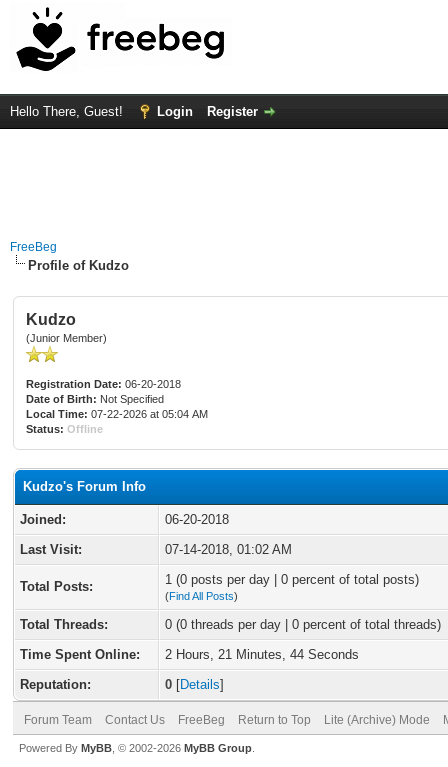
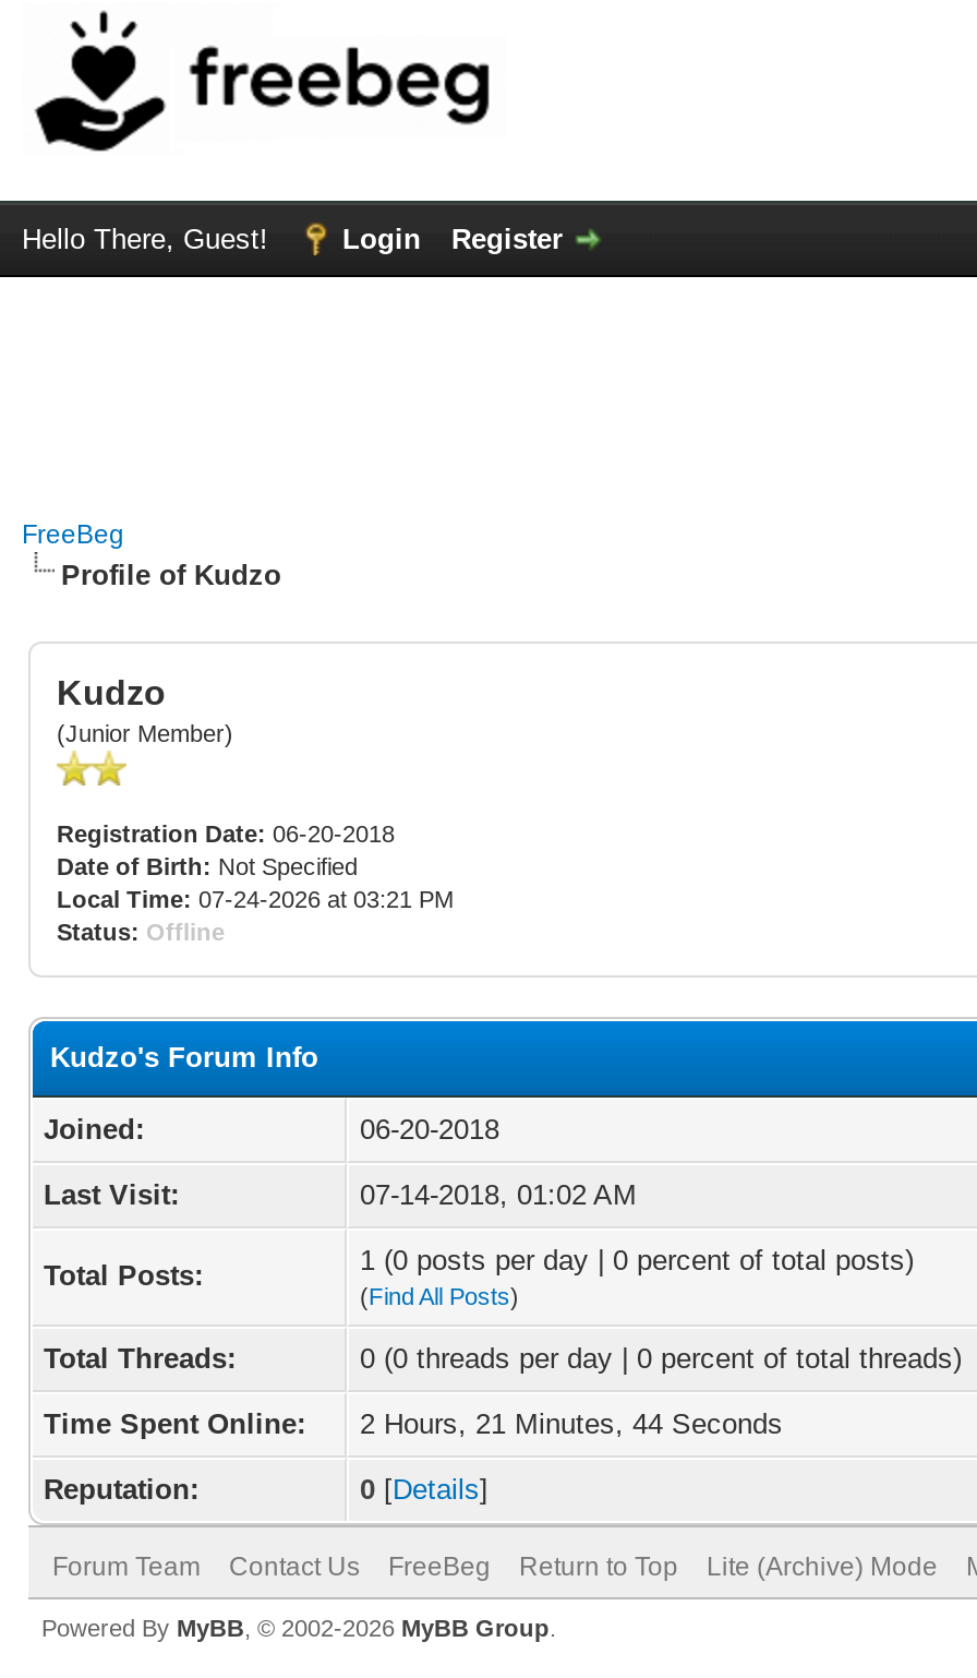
[26,408,208,420] Local Time: 07-22-2026 at 05:04 AM -> [57,886,454,912] Local Time: 07-24-2026 at 03:21 PM

